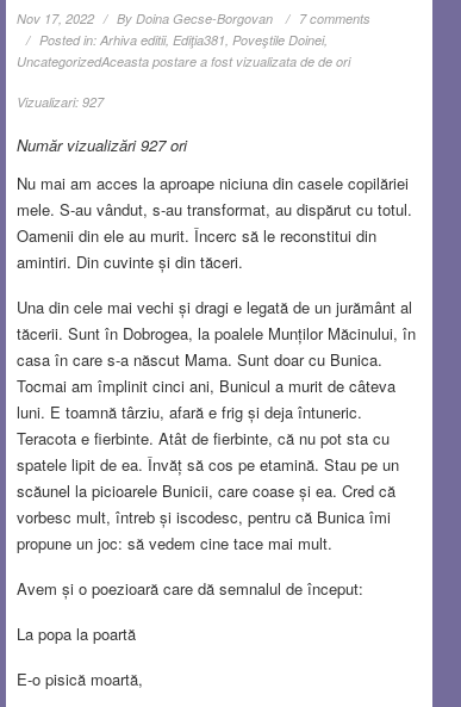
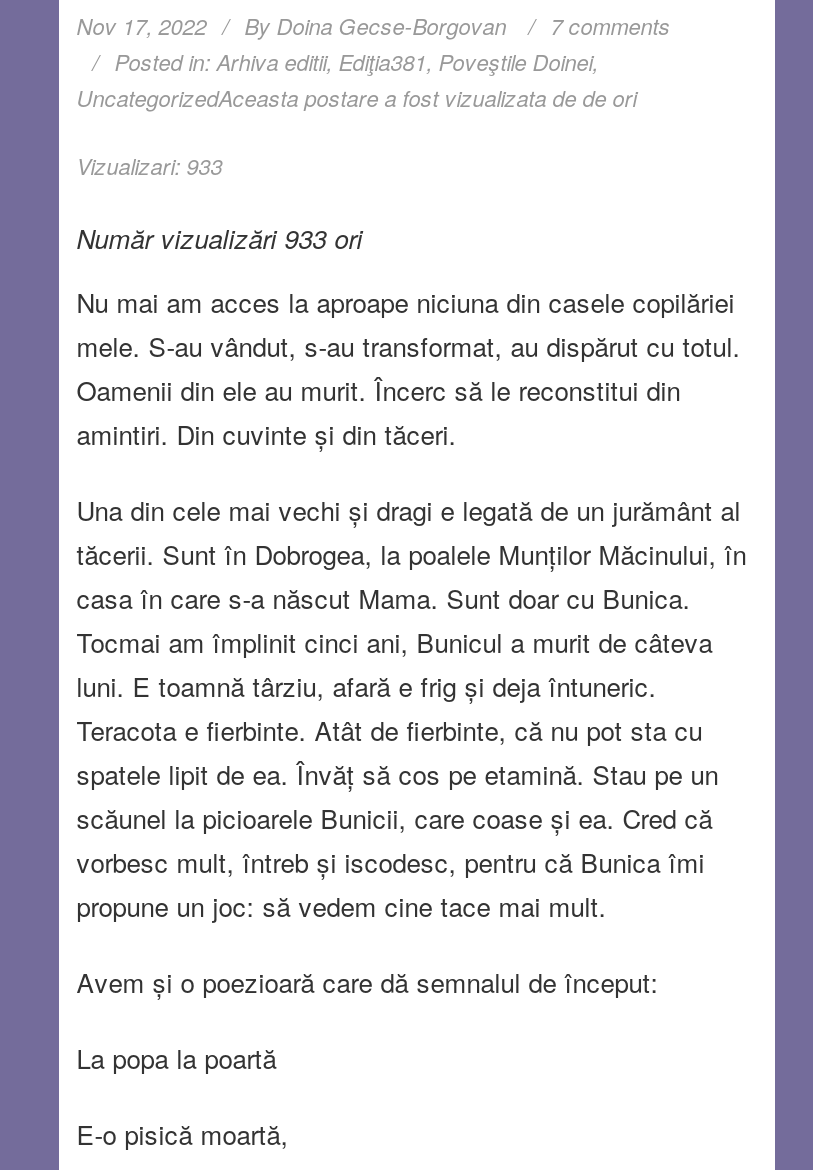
[16,93,103,111] Vizualizari: 927 -> [77,151,223,181] Vizualizari: 933
[16,133,187,156] Număr vizualizări 927 ori -> [77,219,363,257] Număr vizualizări 933 ori

